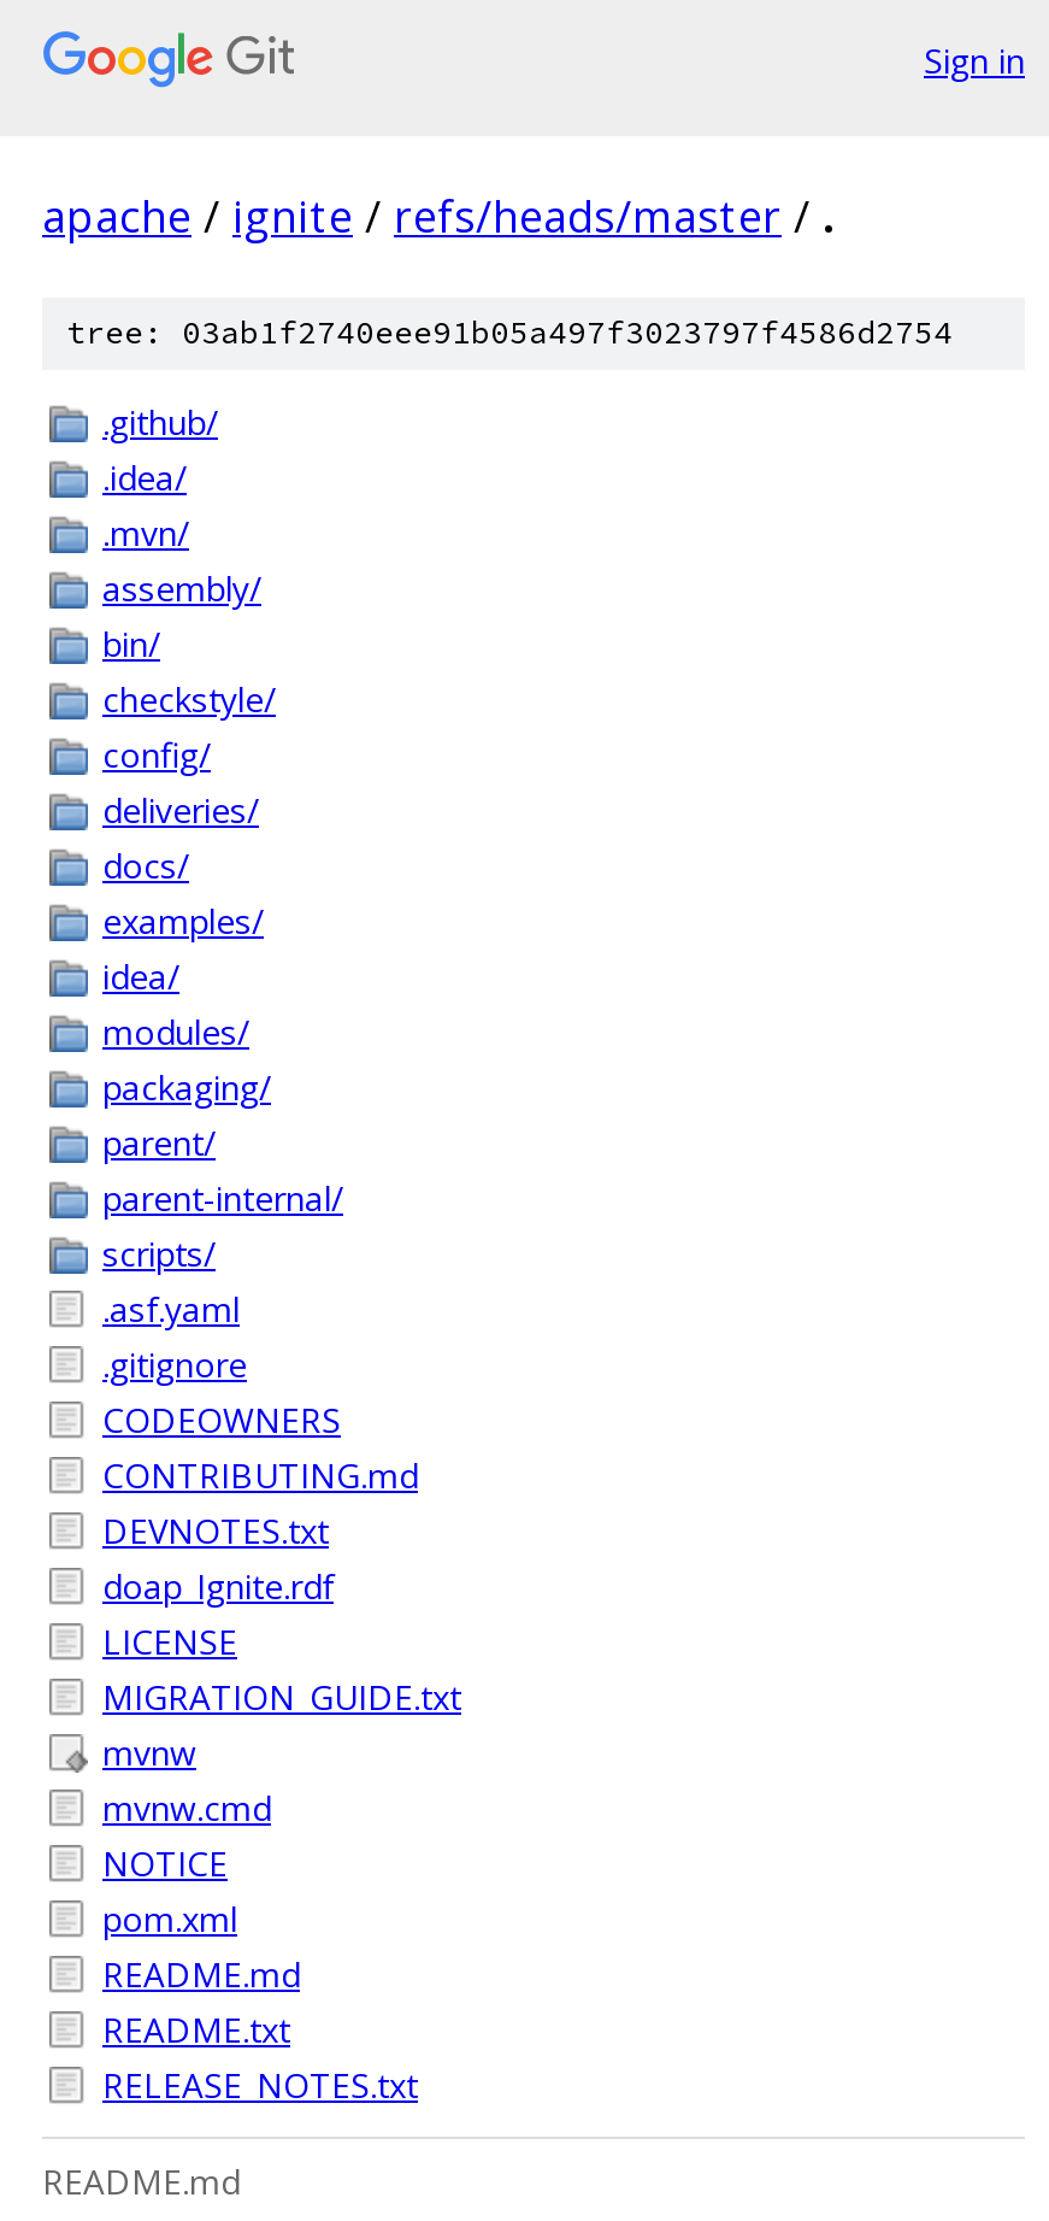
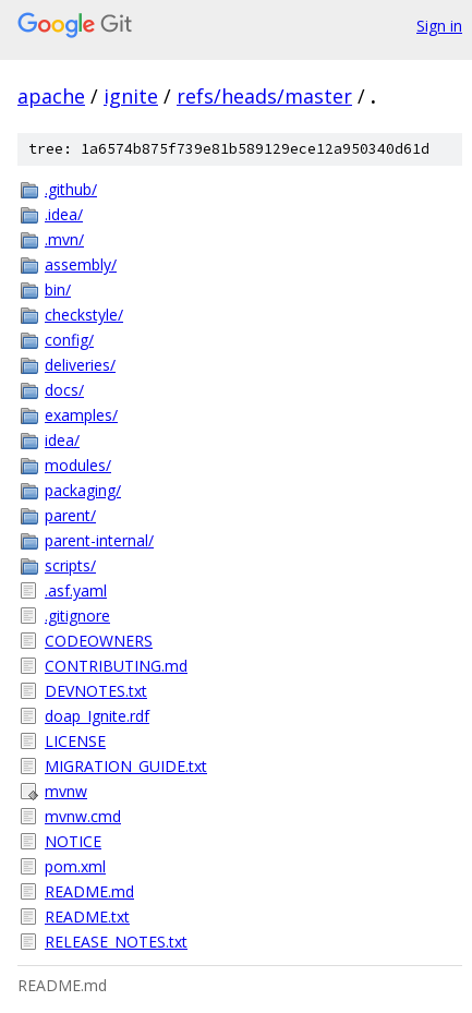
[66,312,953,353] tree: 03ab1f2740eee91b05a497f3023797f4586d2754 -> [28,140,429,158] tree: 1a6574b875f739e81b589129ece12a950340d61d

